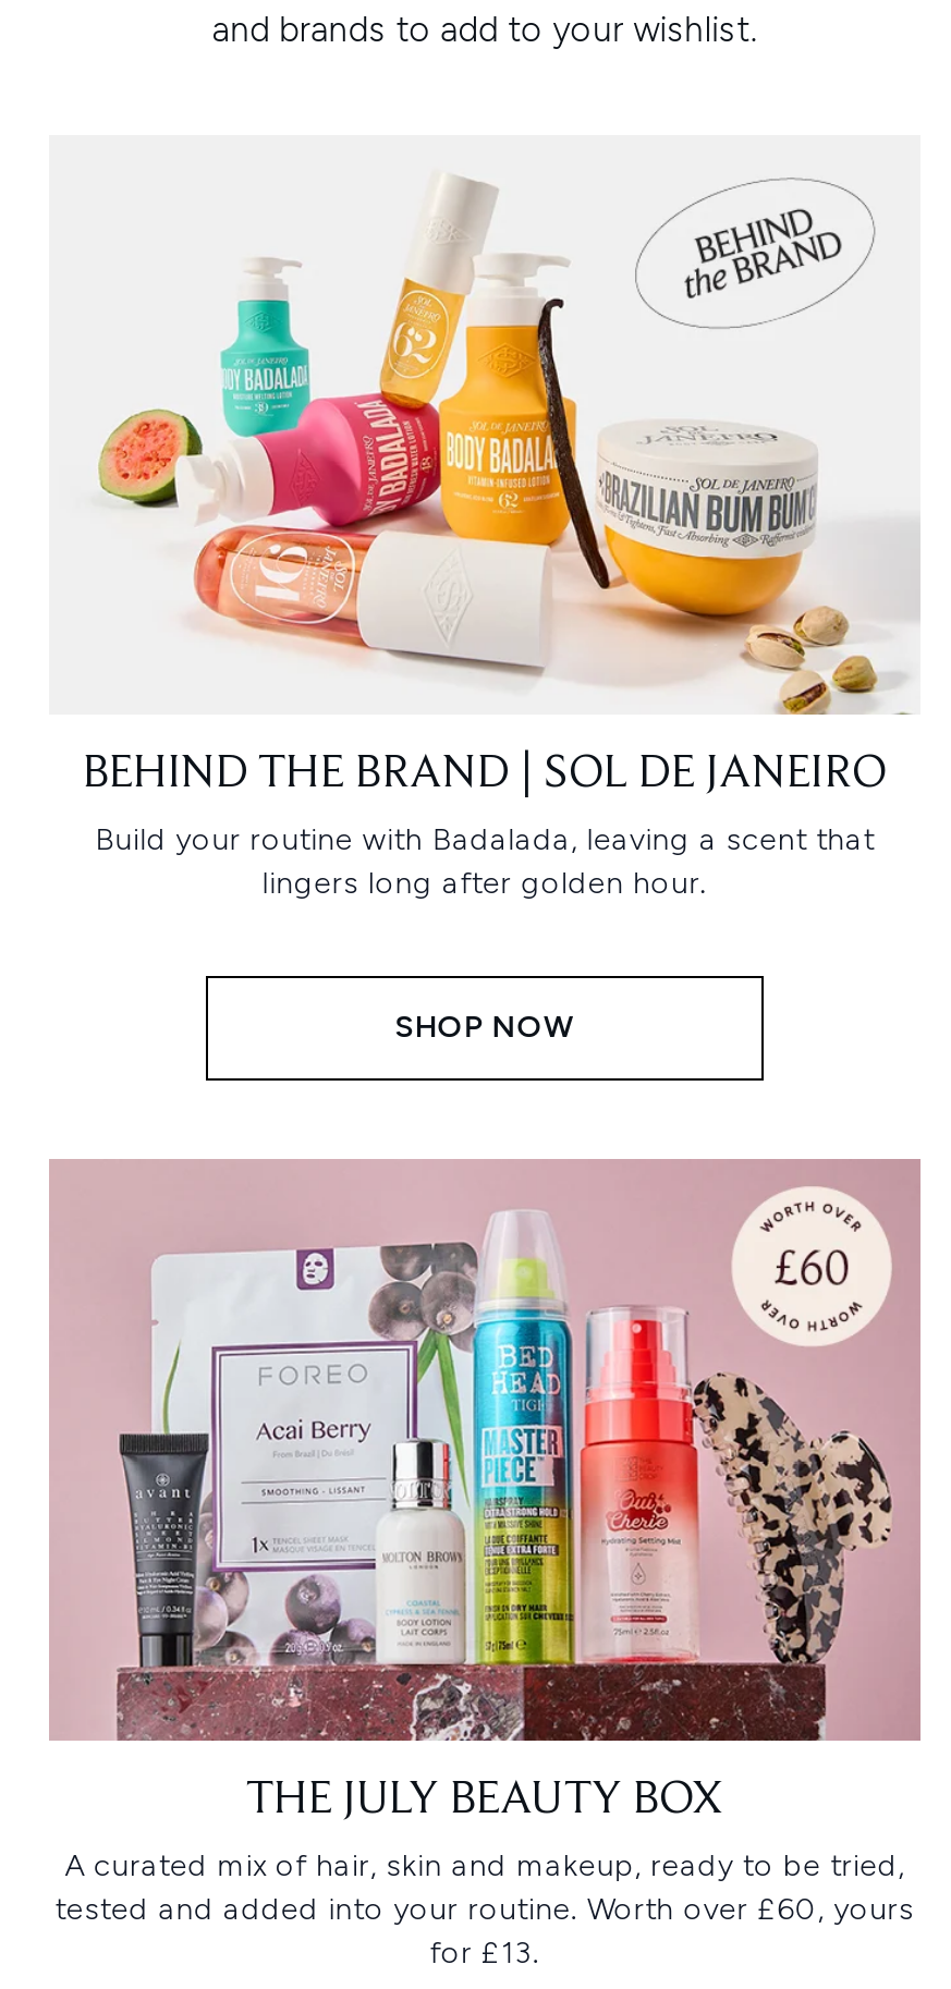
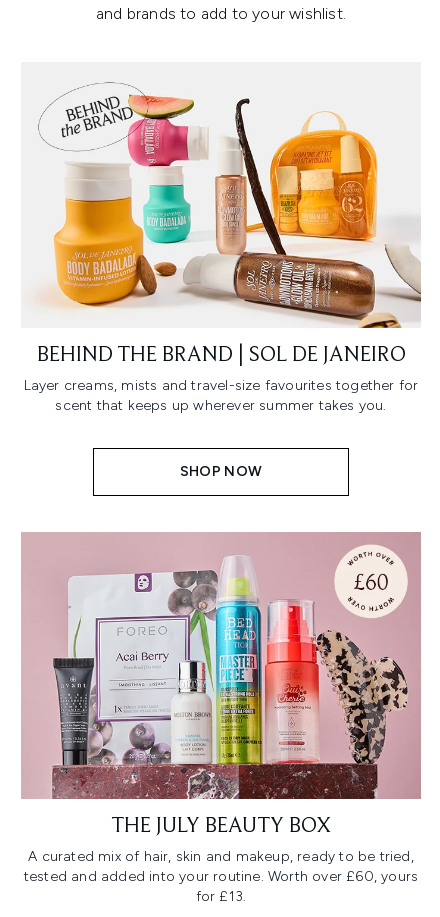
[97,176,920,717] [image] -> [38,82,422,329] [image]
[95,822,875,902] Build your routine with Badalada, leaving a scent that | lingers long after golden hour. -> [24,377,418,414] Layer creams, mists and travel-size favourites together for | scent that keeps up wherever summer takes you.

